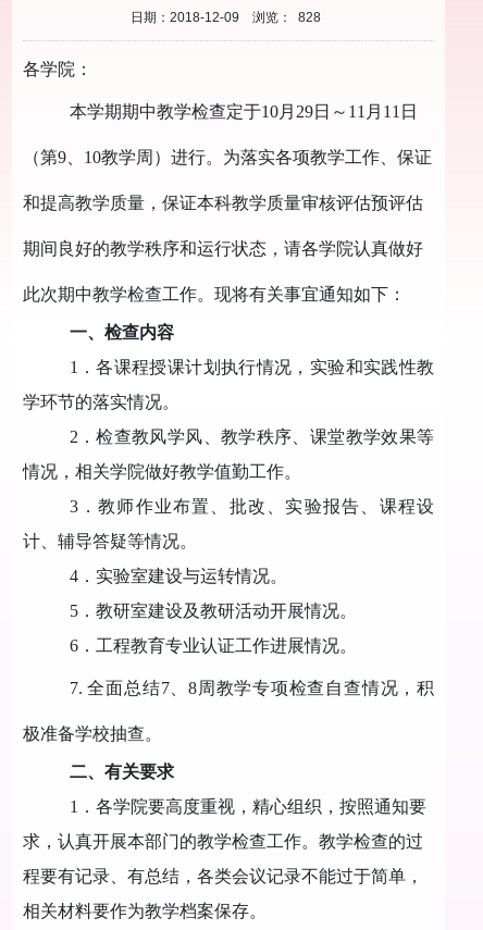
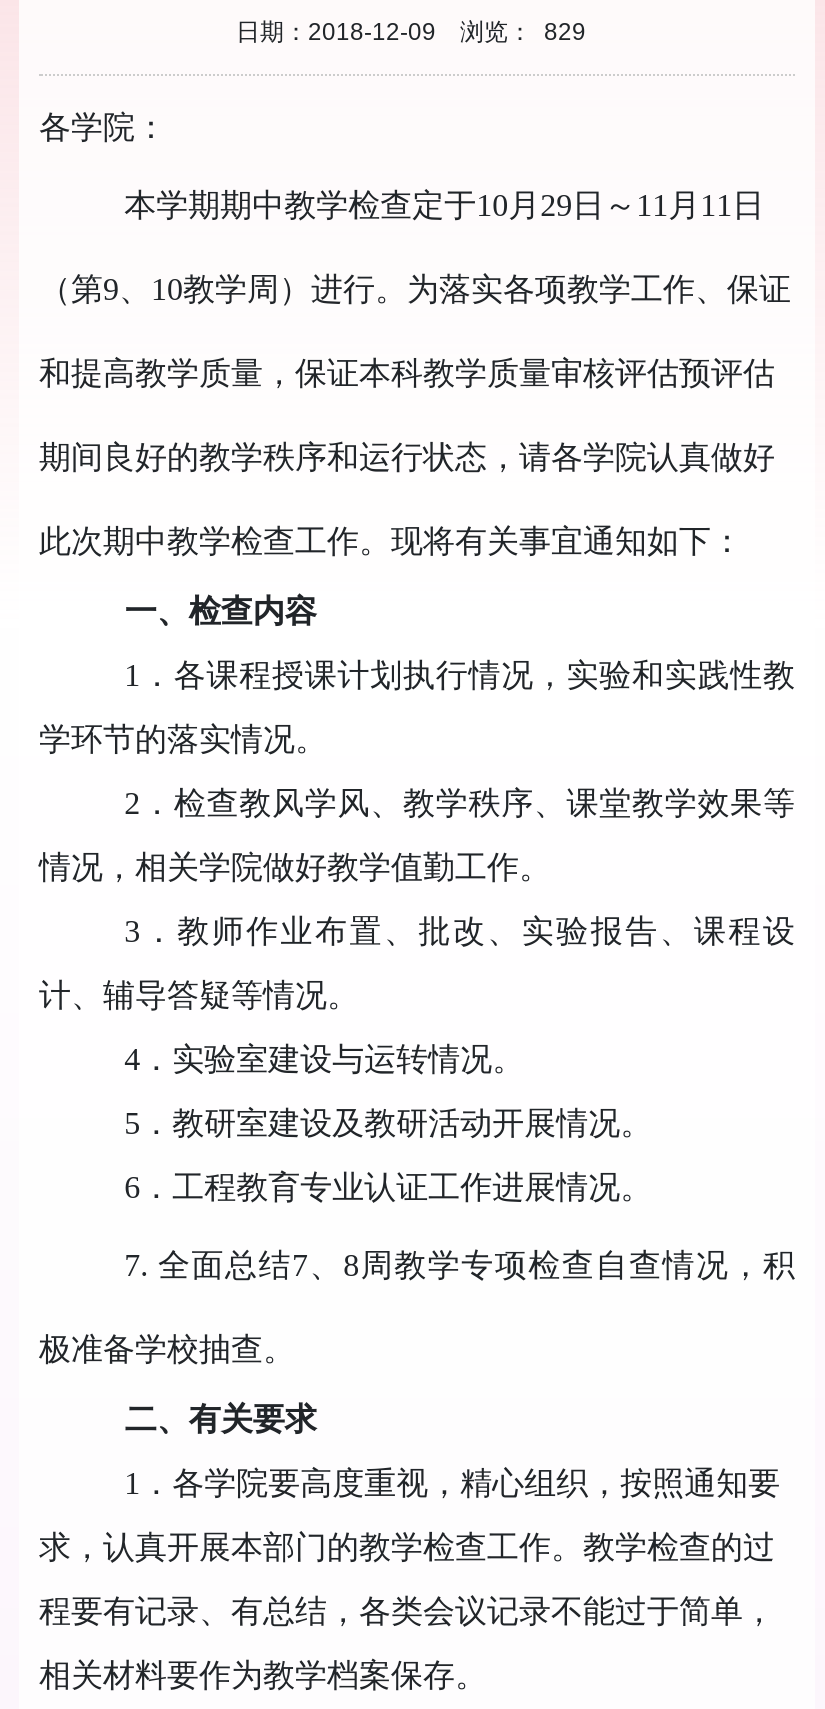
[130,10,320,25] 日期：2018-12-09 浏览： 828 -> [236,18,586,46] 日期：2018-12-09 浏览： 829

